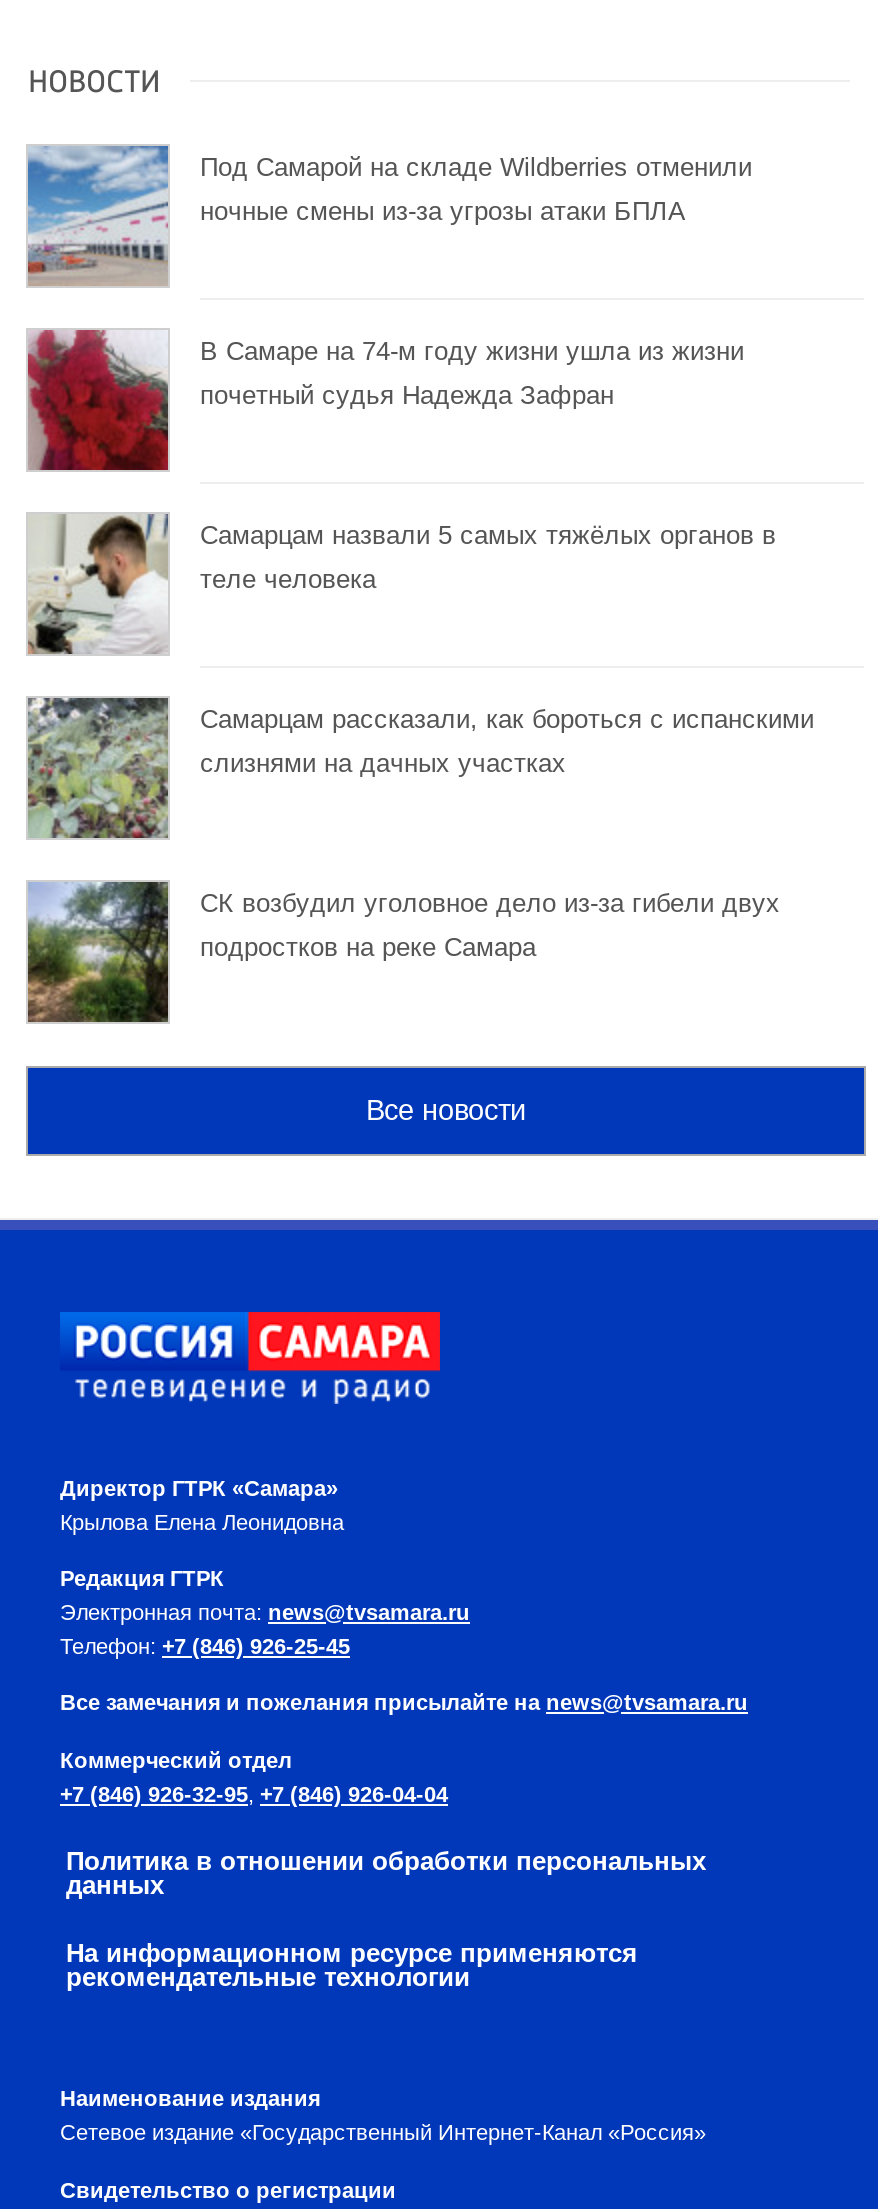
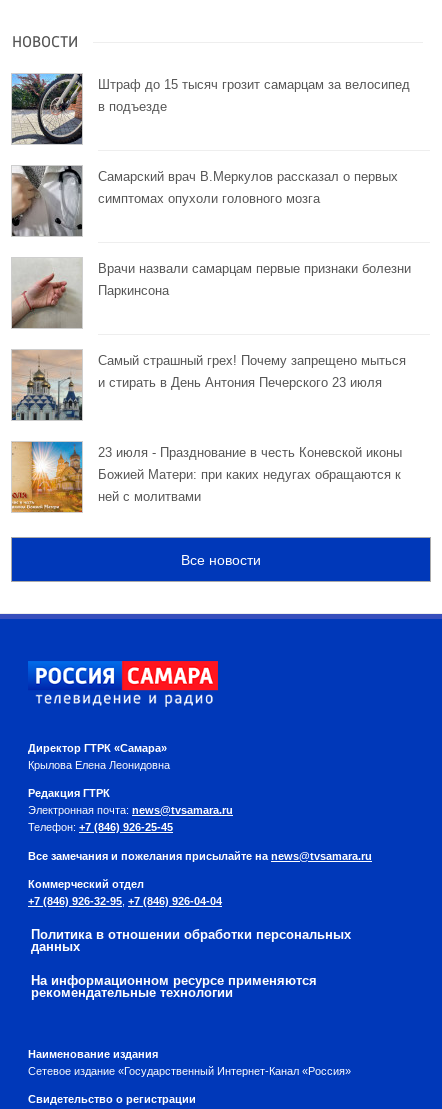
[26,147,752,287] [image] | Под Самарой на складе Wildberries отменили | ночные смены из-за угрозы атаки БПЛА -> [11,74,410,144] [image] | Штраф до 15 тысяч грозит самарцам за велосипед | в подъезде
[28,329,744,471] [image] | В Самаре на 74-м году жизни ушла из жизни | почетный судья Надежда Зафран -> [12,165,398,236] [image] | Самарский врач В.Меркулов рассказал о первых | симптомах опухоли головного мозга
[30,515,776,653] [image] | Самарцам назвали 5 самых тяжёлых органов в | теле человека -> [12,261,411,328] [image] | Врачи назвали самарцам первые признаки болезни | Паркинсона
[28,697,814,837] [image] | Самарцам рассказали, как бороться с испанскими | слизнями на дачных участках -> [12,350,406,420] [image] | Самый страшный грех! Почему запрещено мыться | и стирать в День Антония Печерского 23 июля
[26,879,780,1025] [image] | СК возбудил уголовное дело из-за гибели двух | подростков на реке Самара -> [11,441,402,513] [image] | 23 июля - Празднование в честь Коневской иконы | Божией Матери: при каких недугах обращаются к | ней с молитвами

